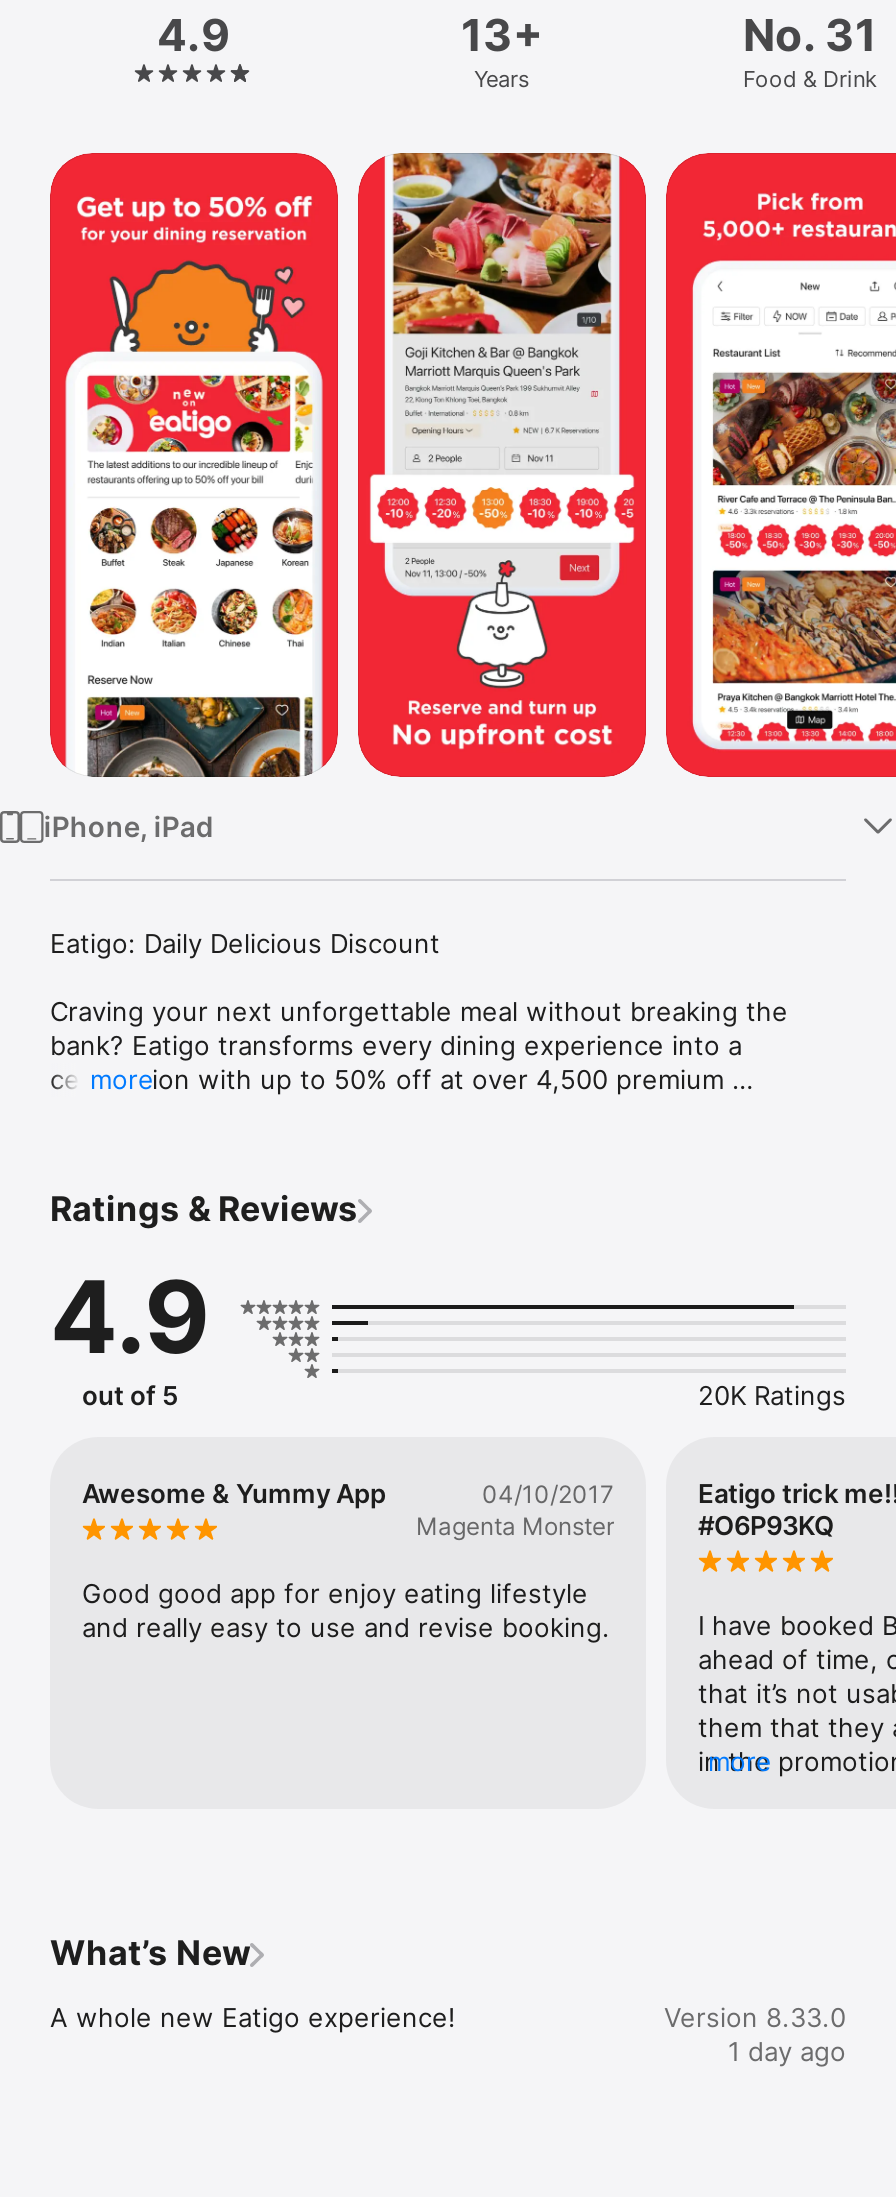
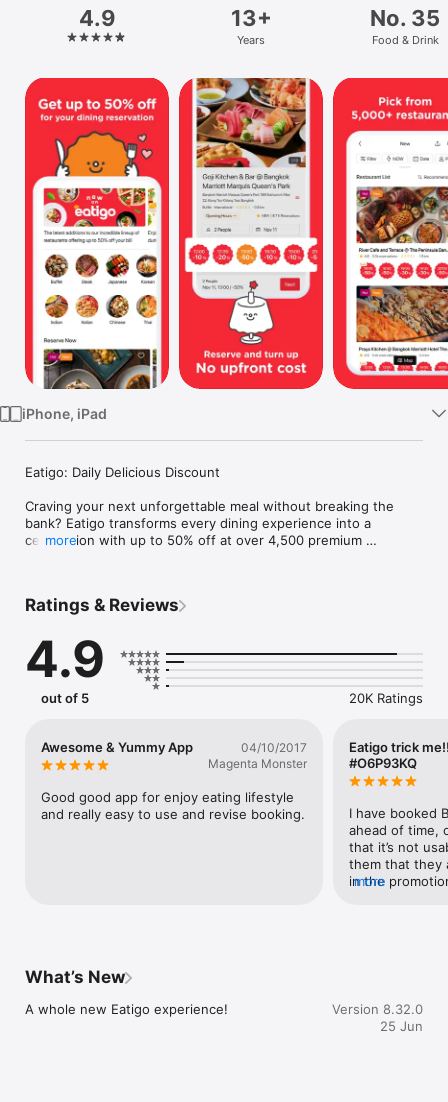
[743,9,877,61] No. 31 -> [370,5,440,31] No. 35
[664,2001,846,2067] Version 8.33.0 | 1 day ago -> [332,1001,423,1034] Version 8.32.0 | 25 Jun

